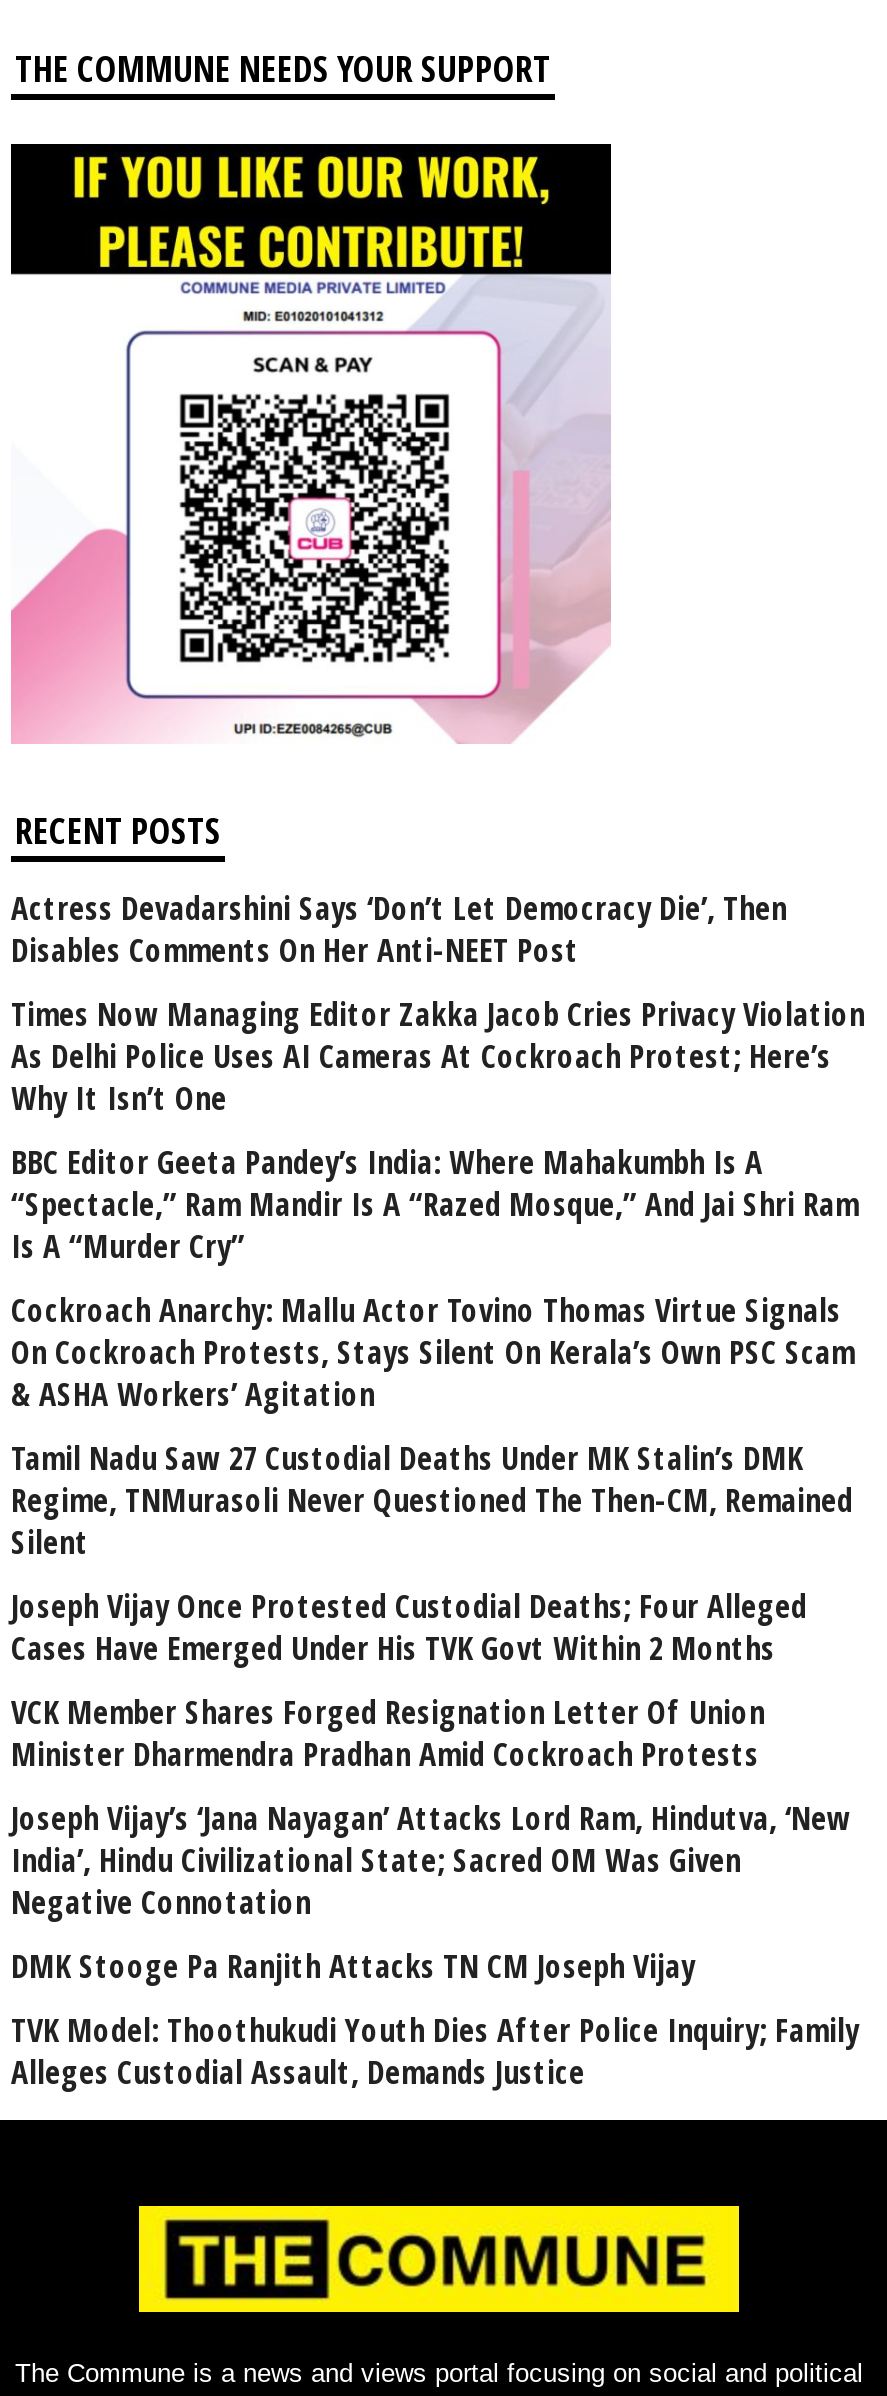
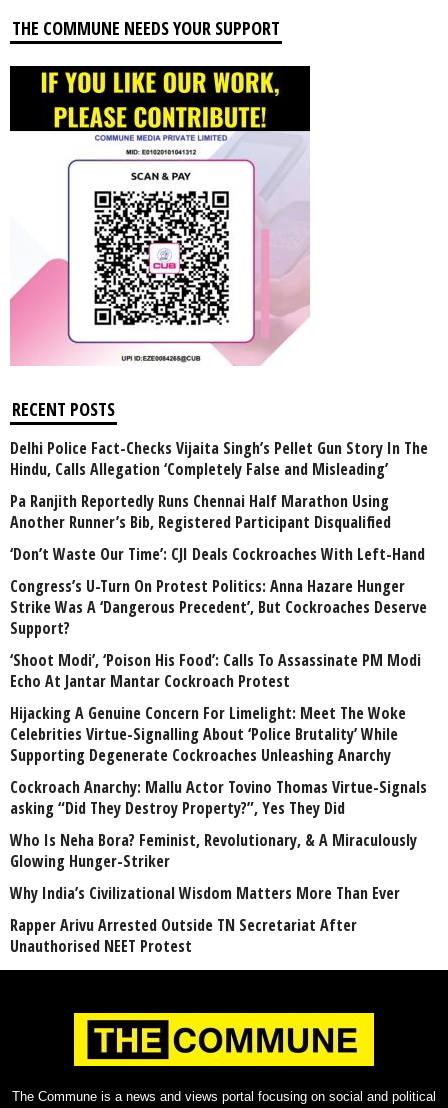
[11,887,787,973] Actress Devadarshini Says ‘Don’t Let Democracy Die’, Then | Disables Comments On Her Anti-NEET Post -> [10,437,428,480] Delhi Police Fact-Checks Vijaita Singh’s Pellet Gun Story In The | Hindu, Calls Allegation ‘Completely False and Misleading’
[11,993,865,1121] Times Now Managing Editor Zakka Jacob Cries Privacy Violation | As Delhi Police Uses AI Cameras At Cockroach Protest; Here’s | Why It Isn’t One -> [10,490,391,533] Pa Ranjith Reportedly Runs Chennai Half Marathon Using | Another Runner’s Bib, Registered Participant Disqualified
[11,1141,859,1269] BBC Editor Geeta Pandey’s India: Where Mahakumbh Is A | “Spectacle,” Ram Mandir Is A “Razed Mosque,” And Jai Shri Ram | Is A “Murder Cry” -> [10,543,425,565] ‘Don’t Waste Our Time’: CJI Deals Cockroaches With Left-Hand
[11,1289,855,1417] Cockroach Anarchy: Mallu Actor Tovino Thomas Virtue Signals | On Cockroach Protests, Stays Silent On Kerala’s Own PSC Scam | & ASHA Workers’ Agitation -> [10,575,427,639] Congress’s U-Turn On Protest Politics: Anna Hazare Hunger | Strike Was A ‘Dangerous Precedent’, But Cockroaches Deserve | Support?
[11,1437,853,1565] Tamil Nadu Saw 27 Custodial Deaths Under MK Stalin’s DMK | Regime, TNMurasoli Never Questioned The Then-CM, Remained | Silent -> [10,649,421,692] ‘Shoot Modi’, ‘Poison His Food’: Calls To Assassinate PM Modi | Echo At Jantar Mantar Cockroach Protest
[11,1585,807,1671] Joseph Vijay Once Protested Custodial Deaths; Four Alleged | Cases Have Emerged Under His TVK Govt Within 2 Months -> [10,702,406,766] Hijacking A Genuine Concern For Limelight: Meet The Woke | Celebrities Virtue-Signalling About ‘Police Brutality’ While | Supporting Degenerate Cockroaches Unleashing Anarchy
[11,1691,765,1777] VCK Member Shares Forged Resignation Letter Of Union | Minister Dharmendra Pradhan Amid Cockroach Protests -> [10,776,427,819] Cockroach Anarchy: Mallu Actor Tovino Thomas Virtue-Signals | asking “Did They Destroy Property?”, Yes They Did
[11,1797,851,1925] Joseph Vijay’s ‘Jana Nayagan’ Attacks Lord Ram, Hindutva, ‘New | India’, Hindu Civilizational State; Sacred OM Was Given | Negative Connotation -> [10,829,417,872] Who Is Neha Bora? Feminist, Revolutionary, & A Miraculously | Glowing Hunger-Striker
[11,1945,695,1989] DMK Stooge Pa Ranjith Attacks TN CM Joseph Vijay -> [10,882,400,904] Why India’s Civilizational Wisdom Matters More Than Ever
[11,2009,859,2095] TVK Model: Thoothukudi Youth Dies After Police Inquiry; Family | Alleges Custodial Assault, Demands Justice -> [10,914,357,957] Rapper Arivu Arrested Outside TN Secretariat After | Unauthorised NEET Protest

